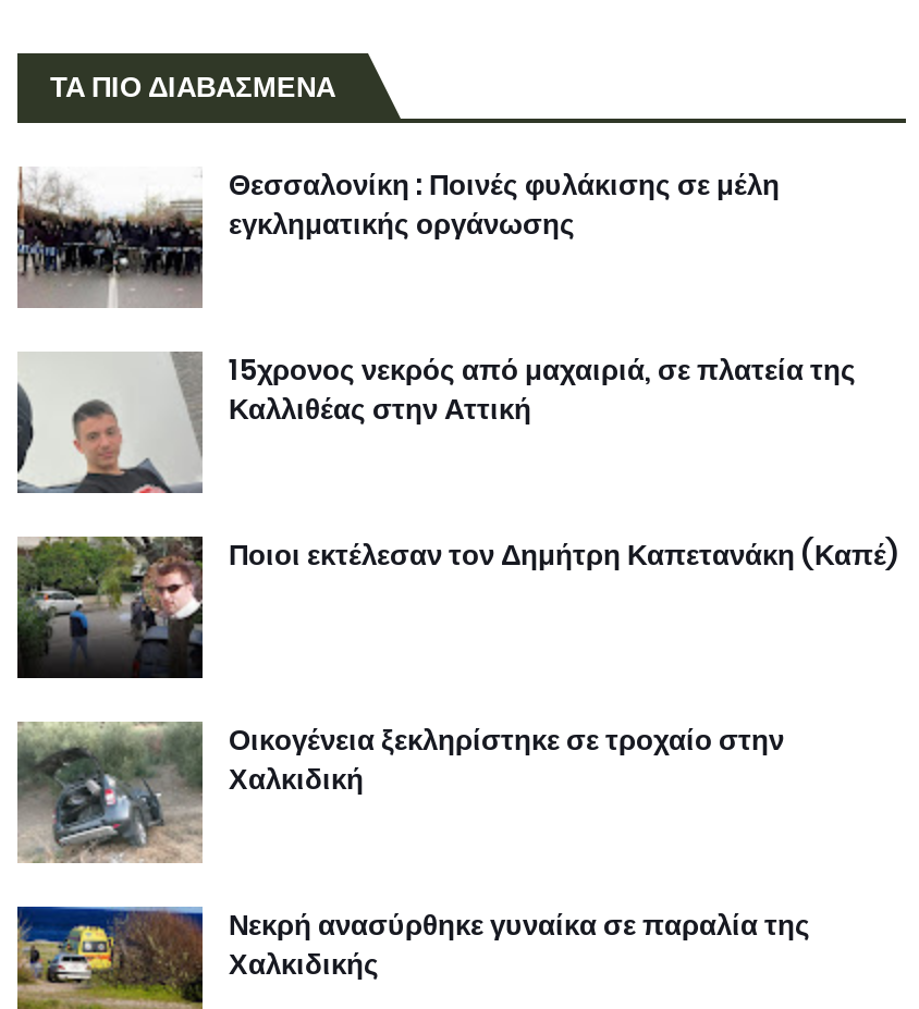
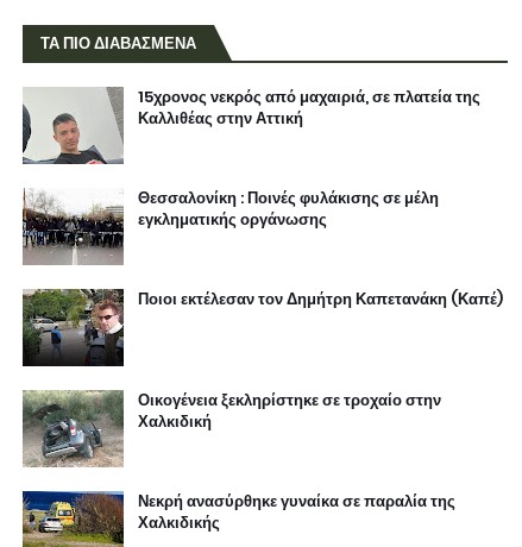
moved [17,164,780,308] -> [21,187,439,265]: [image] | Θεσσαλονίκη : Ποινές φυλάκισης σε μέλη | εγκληματικής οργάνωσης
moved [63,349,856,497] -> [48,86,480,166]: [image] | 15χρονος νεκρός από μαχαιριά, σε πλατεία της | Καλλιθέας στην Αττική

